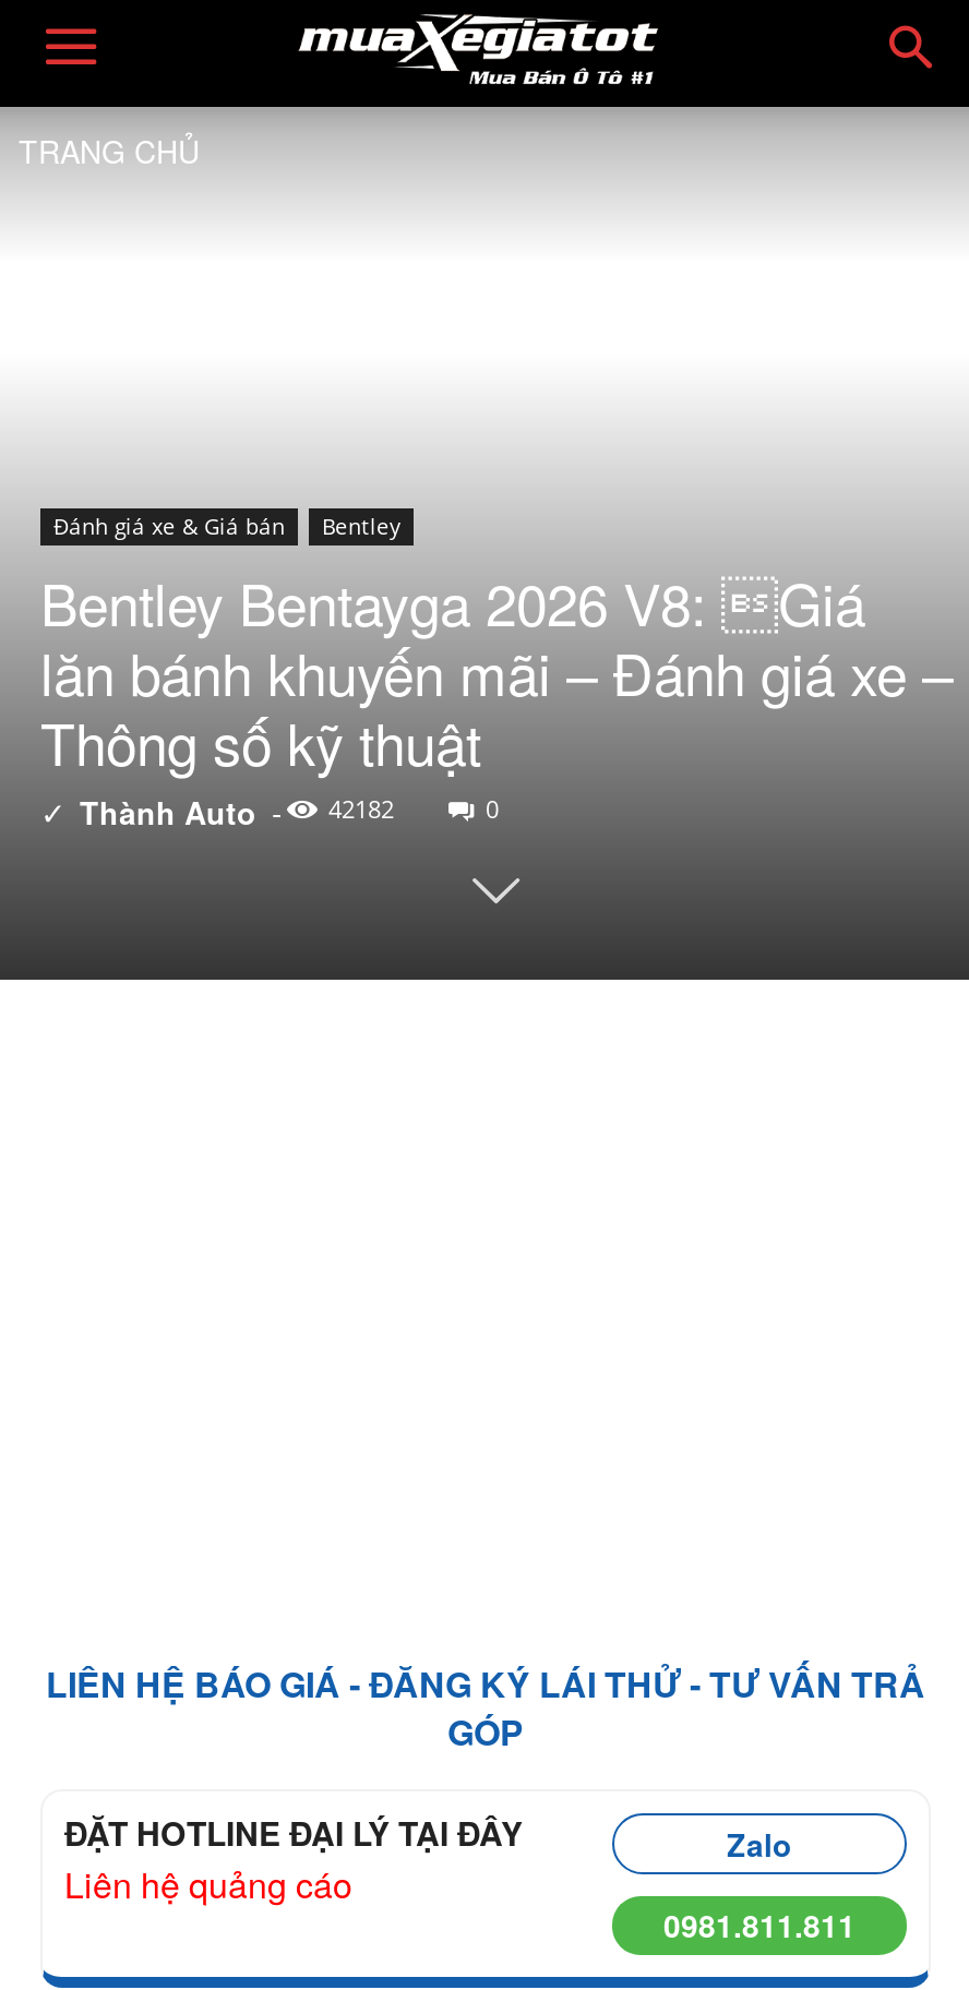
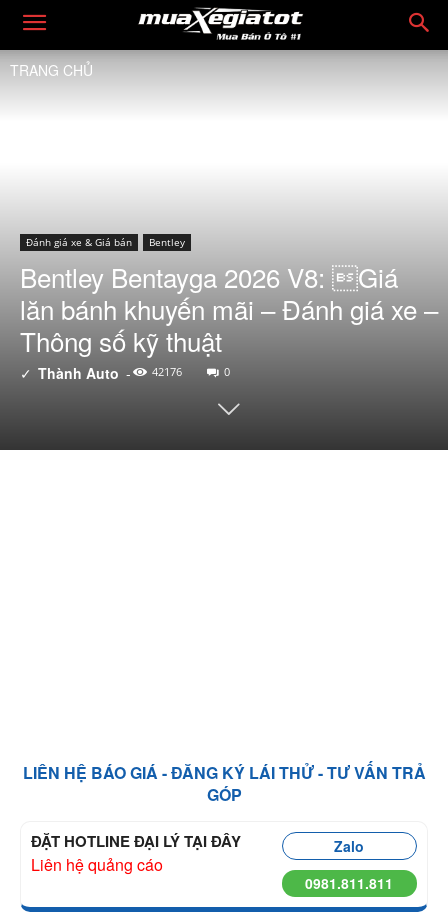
[328,792,394,825] 42182 -> [152,364,182,379] 42176

